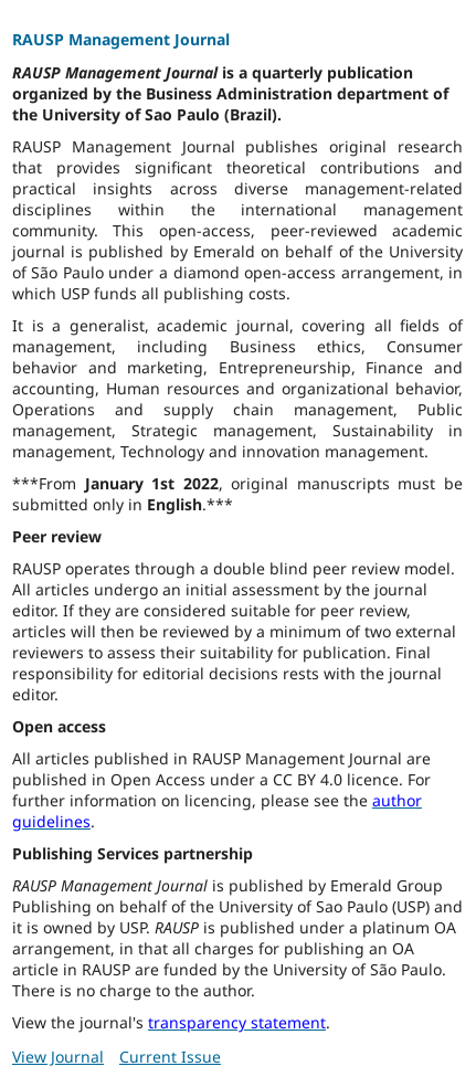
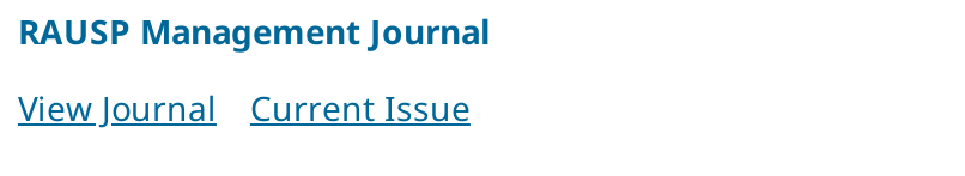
[12,62,463,1033] RAUSP Management Journal is a quarterly publication | organized by the Business Administration department of | the University of Sao Paulo (Brazil). | RAUSP Management Journal publishes original research | that provides significant theoretical contributions and | practical insights across diverse management-related | disciplines within the international management | community. This open-access, peer-reviewed academic | journal is published by Emerald on behalf of the University | of São Paulo under a diamond open-access arrangement, in | which USP funds all publishing costs. | It is a generalist, academic journal, covering all fields of | management, including Business ethics, Consumer | behavior and marketing, Entrepreneurship, Finance and | accounting, Human resources and organizational behavior, | Operations and supply chain management, Public | management, Strategic management, Sustainability in | management, Technology and innovation management. | ***From January 1st 2022, original manuscripts must be | submitted only in English.*** | Peer review | RAUSP operates through a double blind peer review model. | All articles undergo an initial assessment by the journal | editor. If they are considered suitable for peer review, | articles will then be reviewed by a minimum of two external | reviewers to assess their suitability for publication. Final | responsibility for editorial decisions rests with the journal | editor. | Open access | All articles published in RAUSP Management Journal are | published in Open Access under a CC BY 4.0 licence. For | further information on licencing, please see the author | guidelines. | Publishing Services partnership | RAUSP Management Journal is published by Emerald Group | Publishing on behalf of the University of Sao Paulo (USP) and | it is owned by USP. RAUSP is published under a platinum OA | arrangement, in that all charges for publishing an OA | article in RAUSP are funded by the University of São Paulo. | There is no charge to the author. | View the journal's transparency statement. -> none

